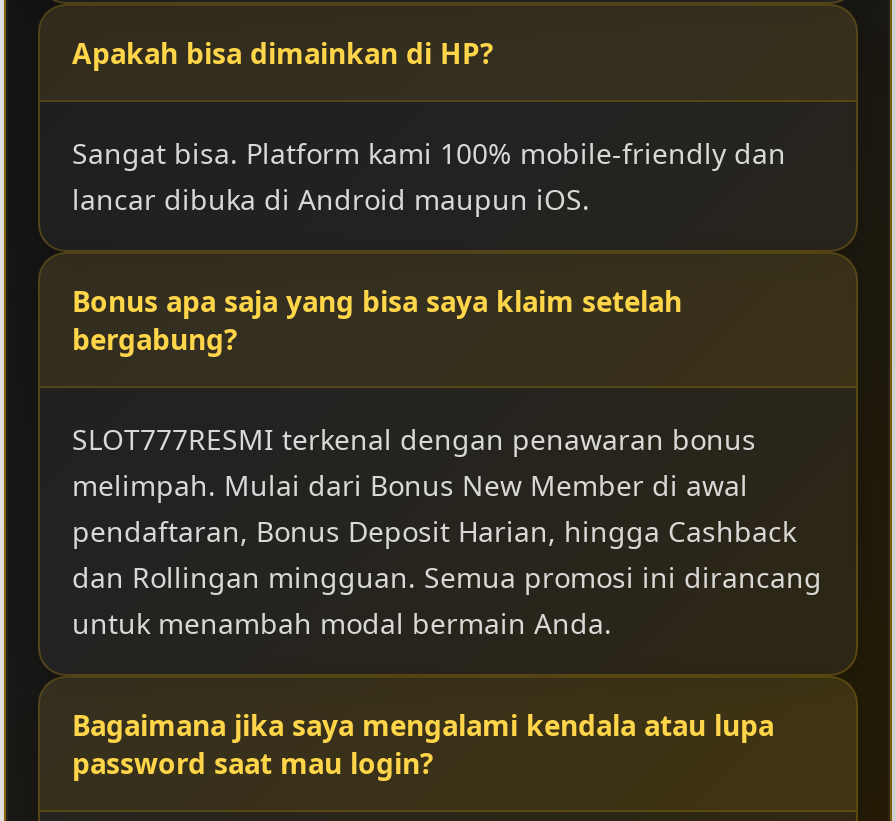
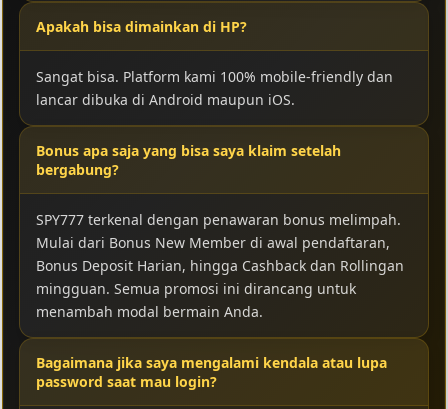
[72,419,822,641] SLOT777RESMI terkenal dengan penawaran bonus | melimpah. Mulai dari Bonus New Member di awal | pendaftaran, Bonus Deposit Harian, hingga Cashback | dan Rollingan mingguan. Semua promosi ini dirancang | untuk menambah modal bermain Anda. -> [36,210,404,321] SPY777 terkenal dengan penawaran bonus melimpah. | Mulai dari Bonus New Member di awal pendaftaran, | Bonus Deposit Harian, hingga Cashback dan Rollingan | mingguan. Semua promosi ini dirancang untuk | menambah modal bermain Anda.

